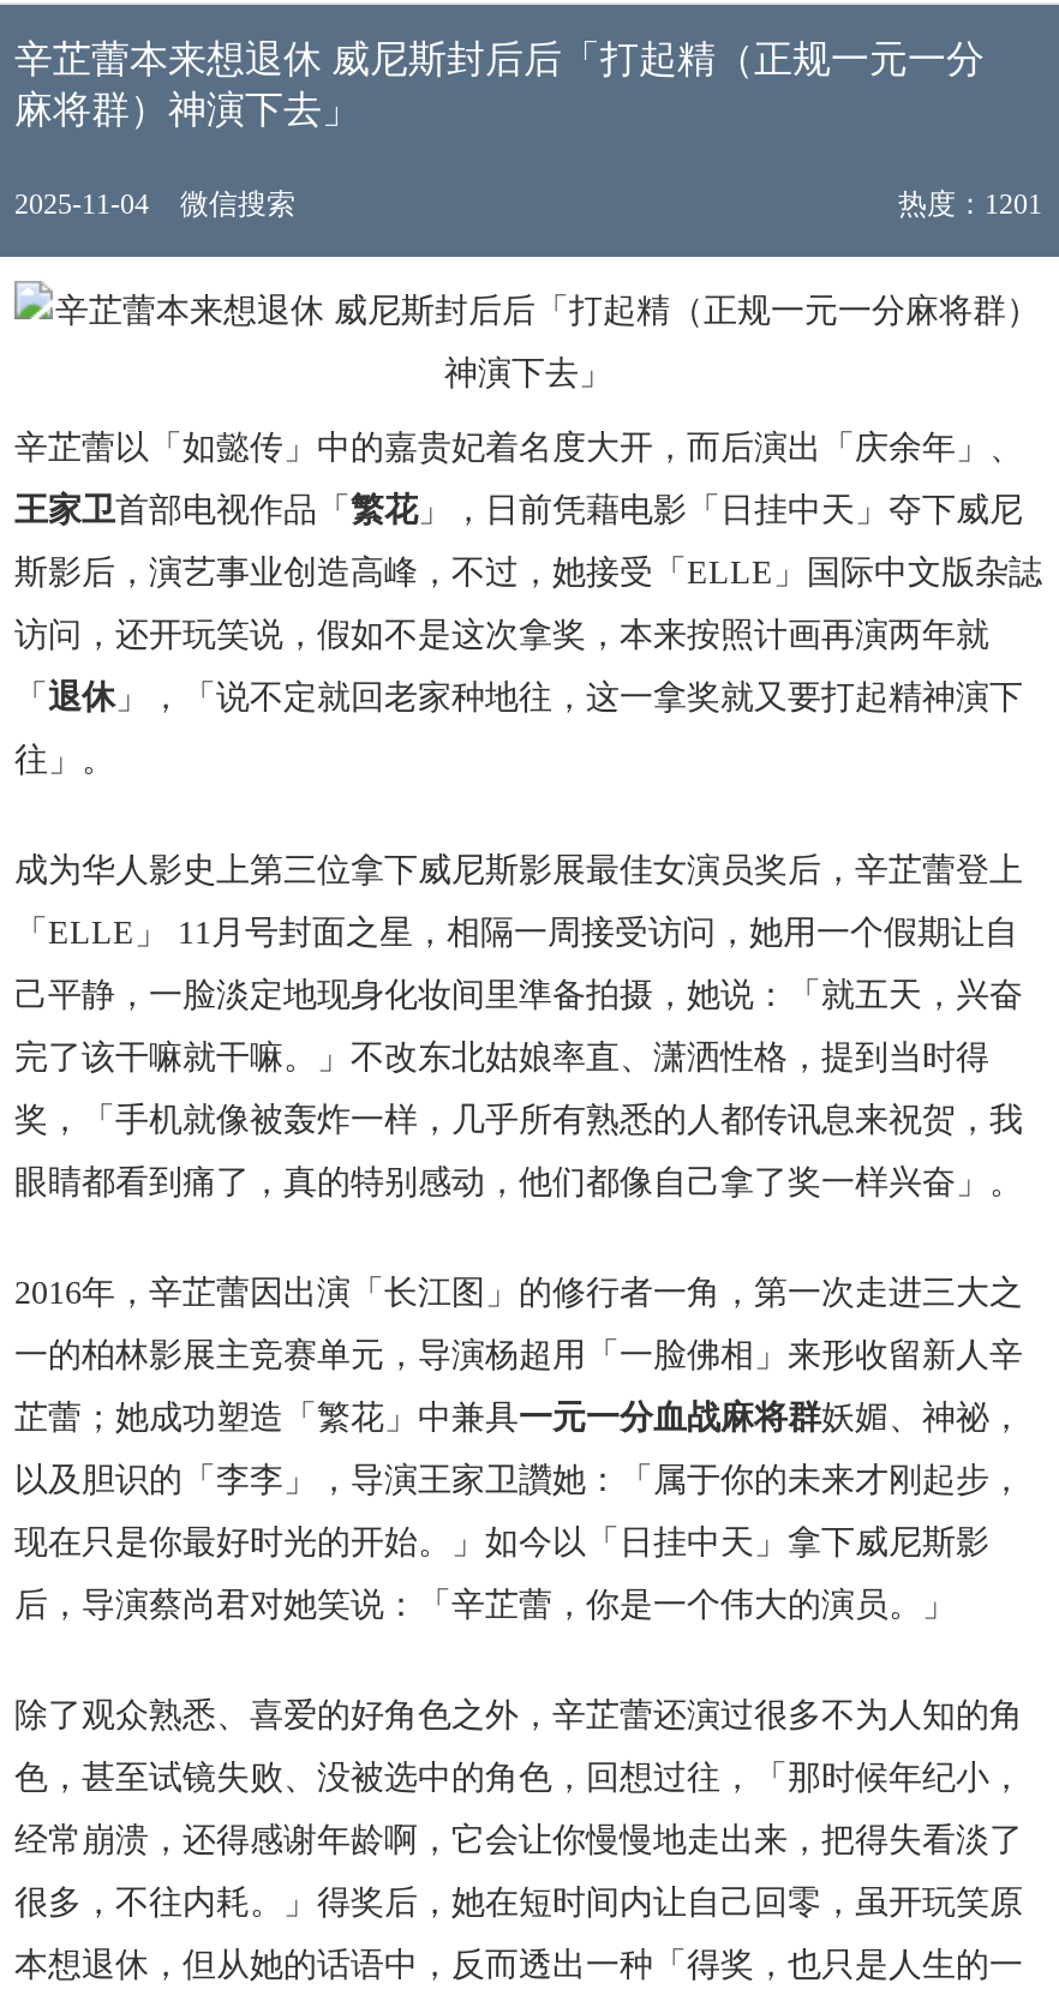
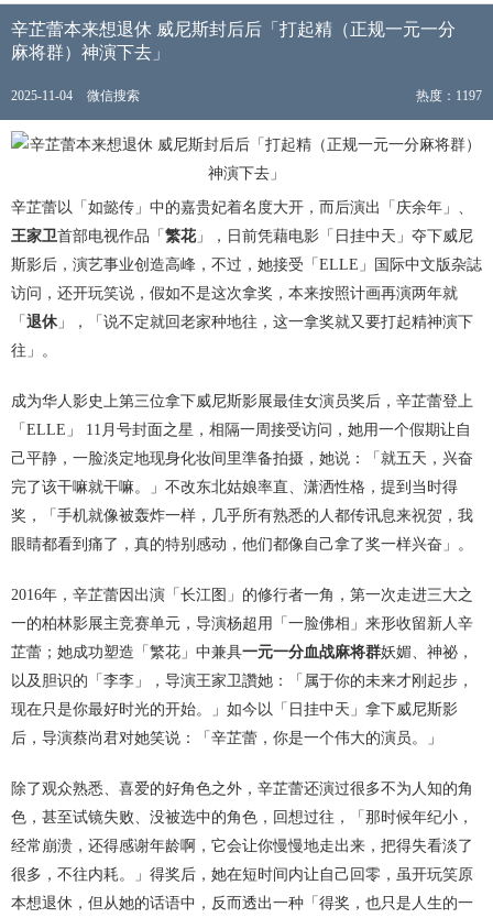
[898,187,1042,221] 热度：1201 -> [416,88,482,103] 热度：1197

